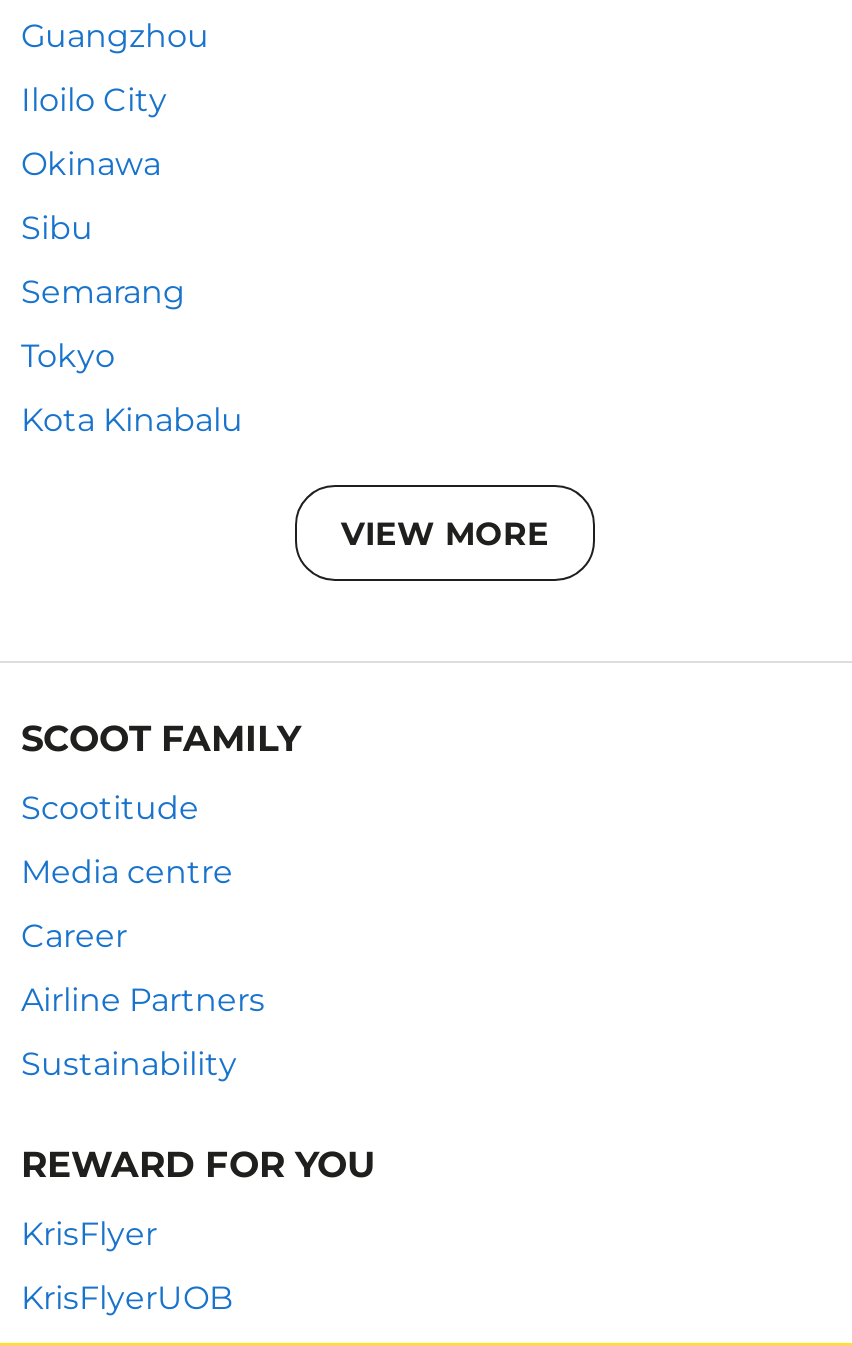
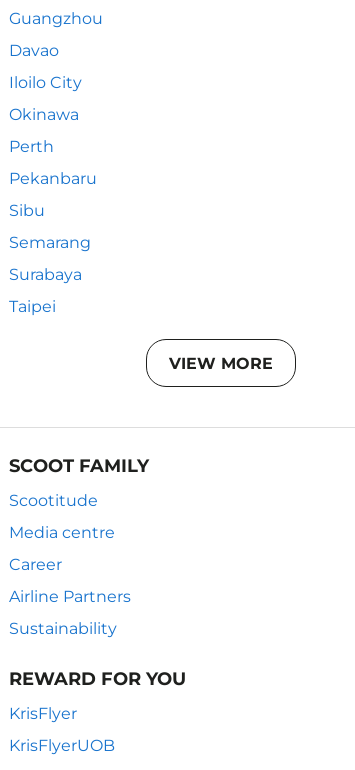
none -> [9,41,59,60] Davao
none -> [9,137,97,188] Perth | Pekanbaru
[21,337,115,375] Tokyo -> [9,265,82,284] Surabaya
[21,401,243,439] Kota Kinabalu -> [9,297,56,316] Taipei

